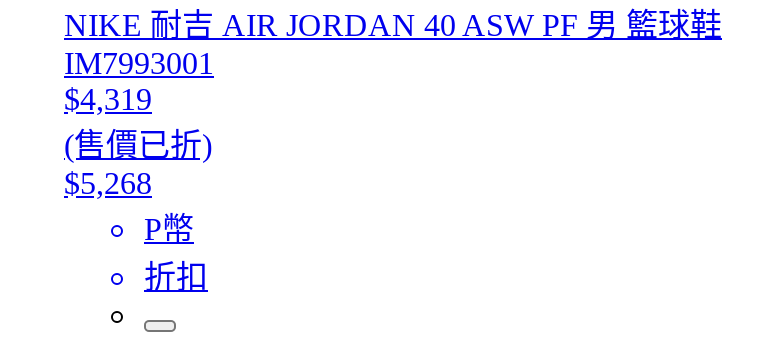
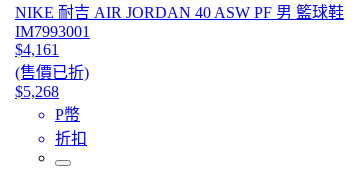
[64,82,152,116] $4,319 -> [15,41,59,58] $4,161

